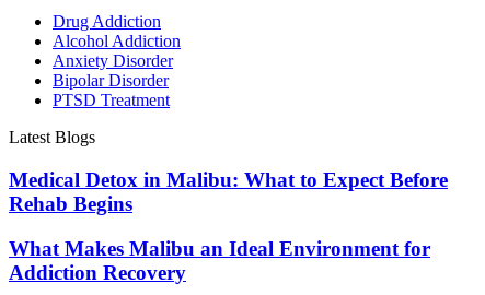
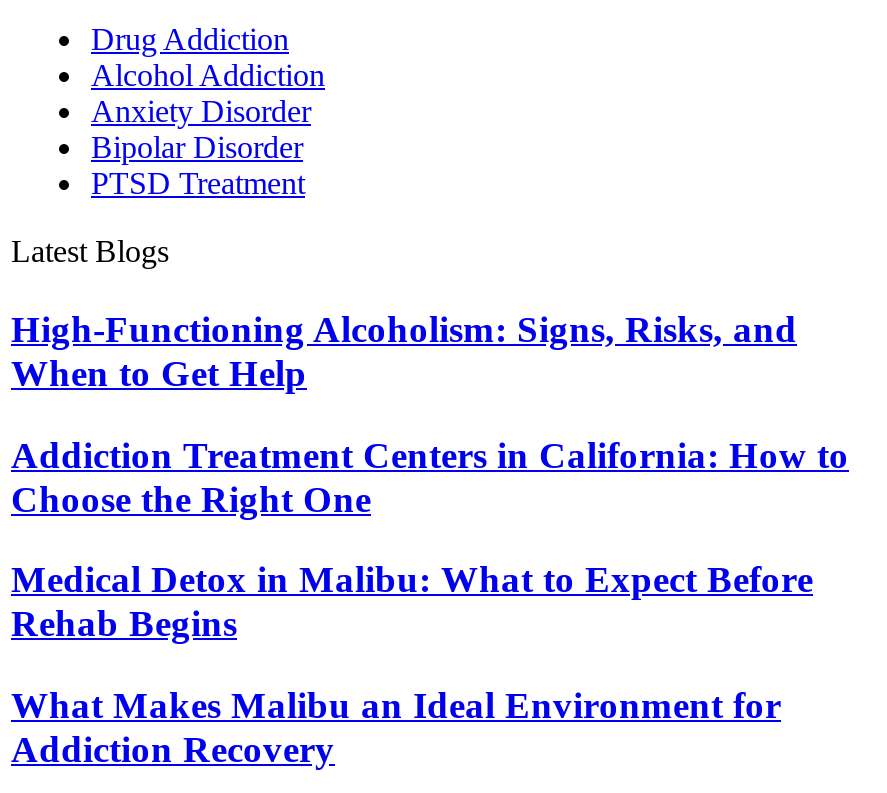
none -> [11,308,849,519] High-Functioning Alcoholism: Signs, Risks, and | When to Get Help | Addiction Treatment Centers in California: How to | Choose the Right One

